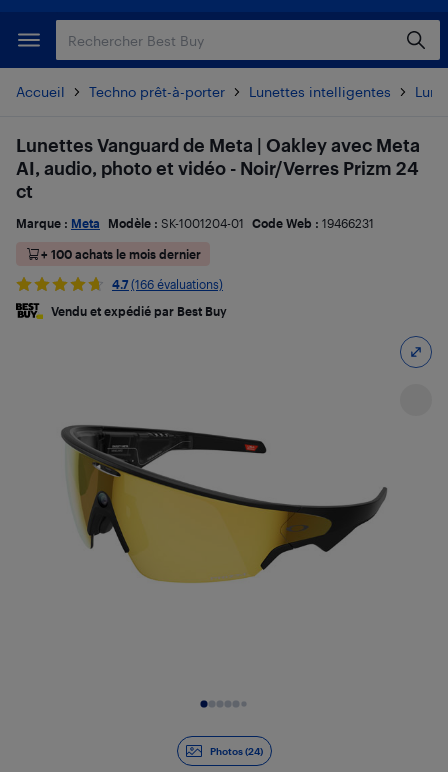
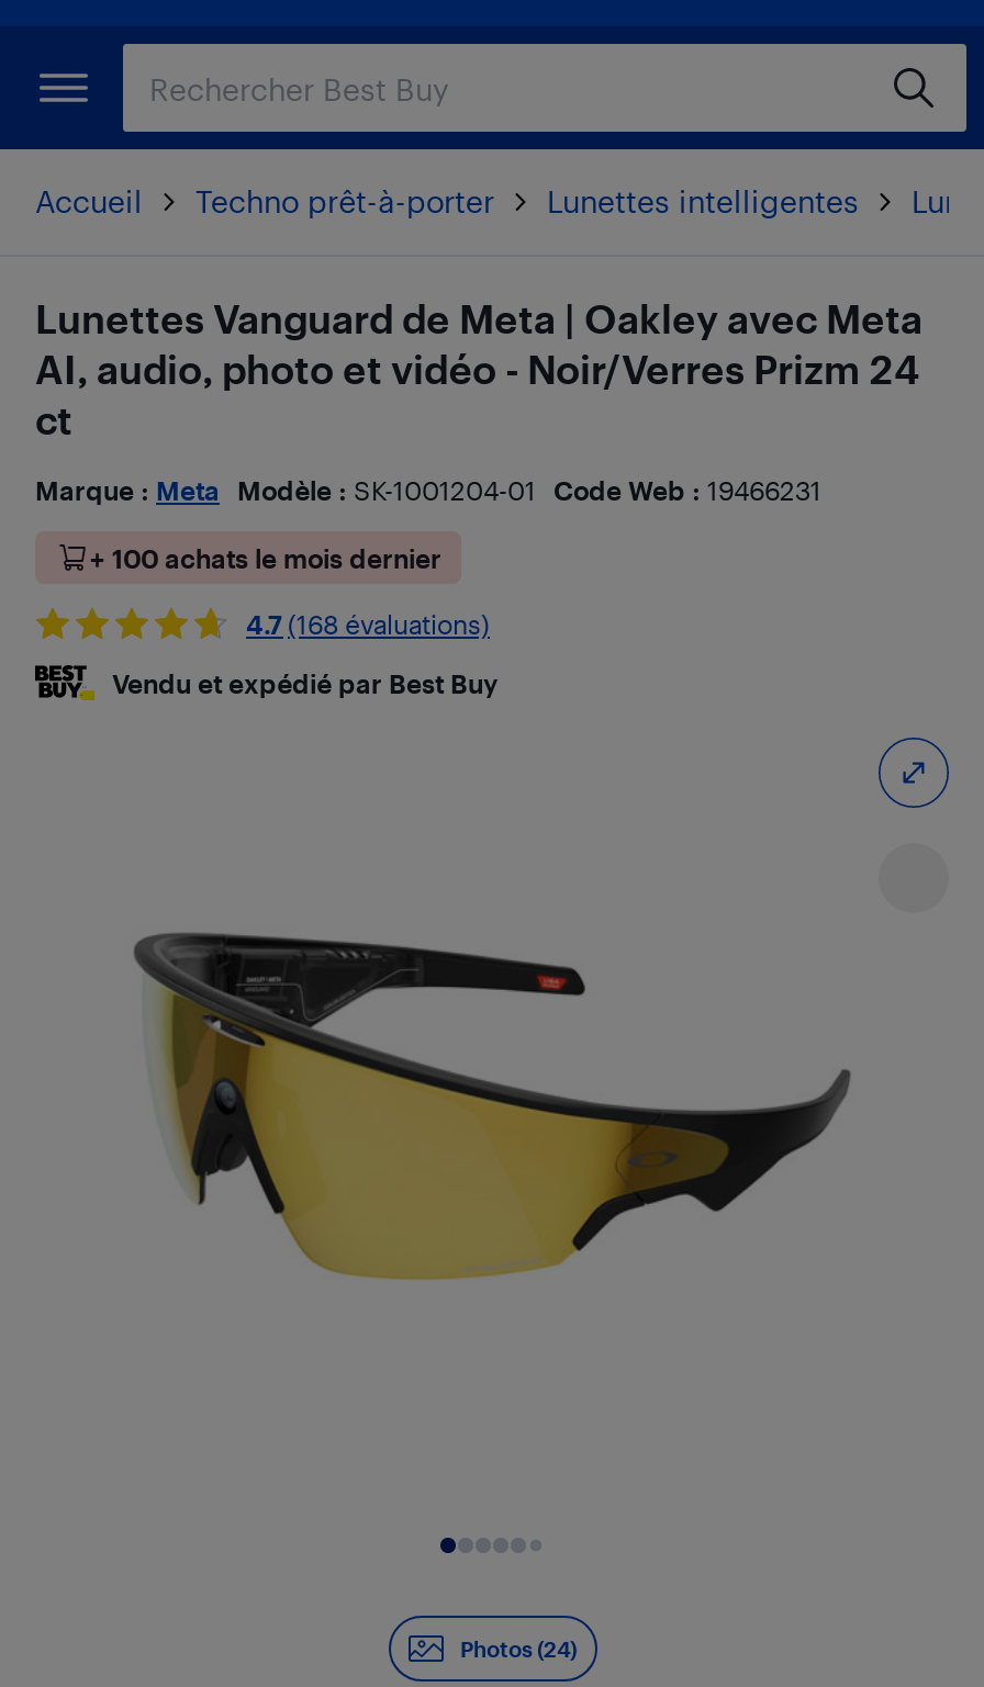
[112,277,223,291] 4.7 (166 évaluations) -> [246,608,490,639] 4.7 (168 évaluations)

